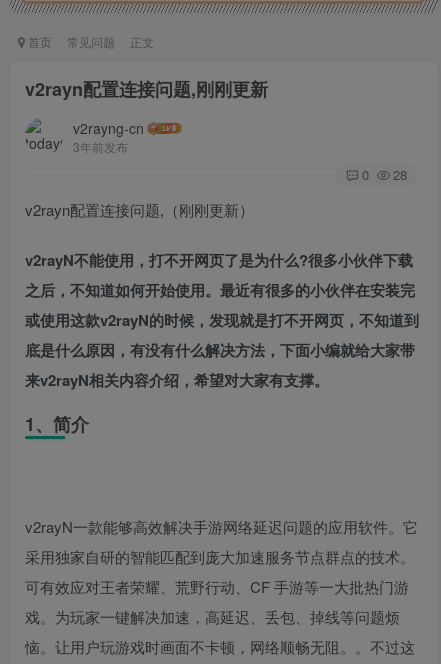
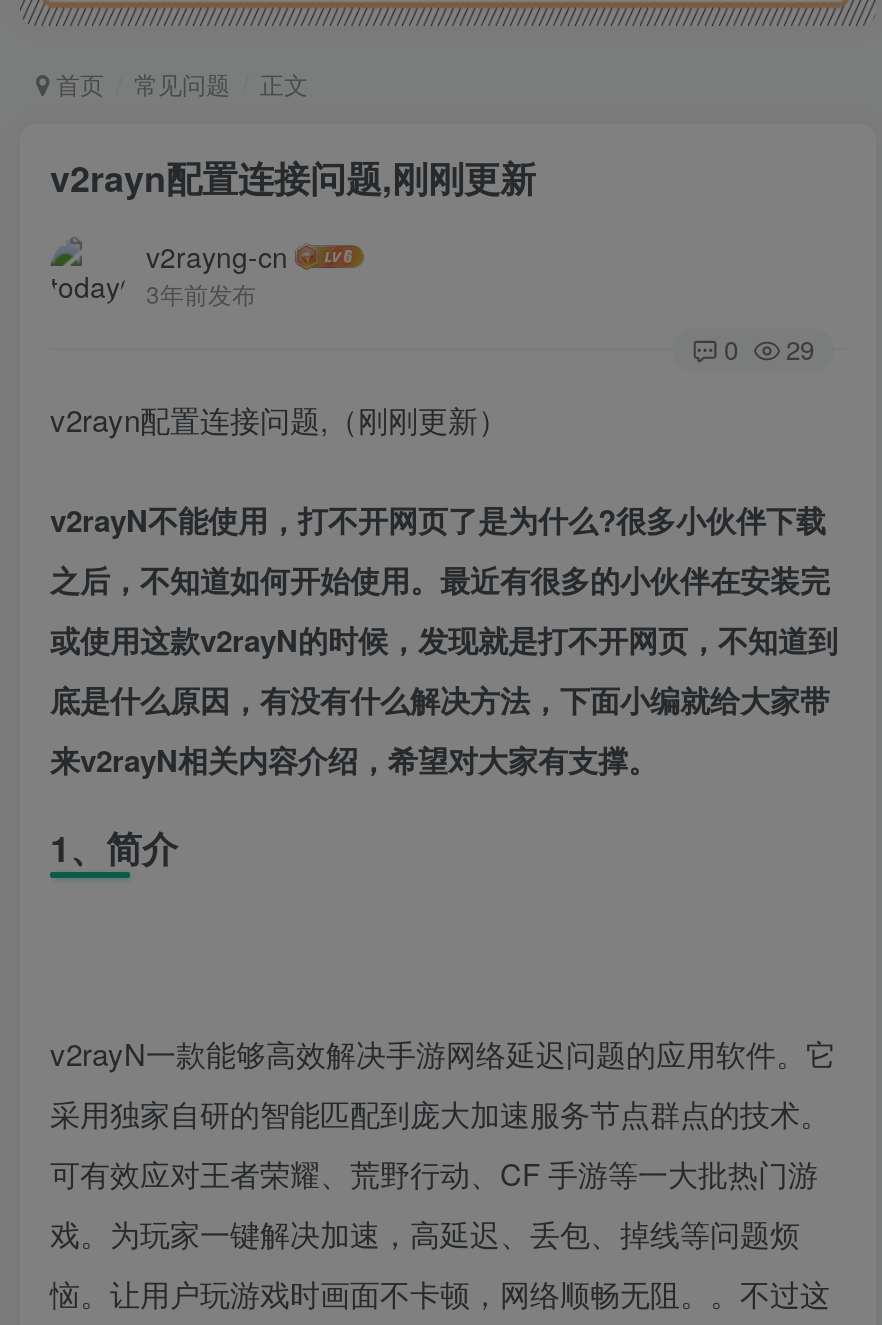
[362,165,407,184] 0 28 -> [724,330,814,368] 0 29

